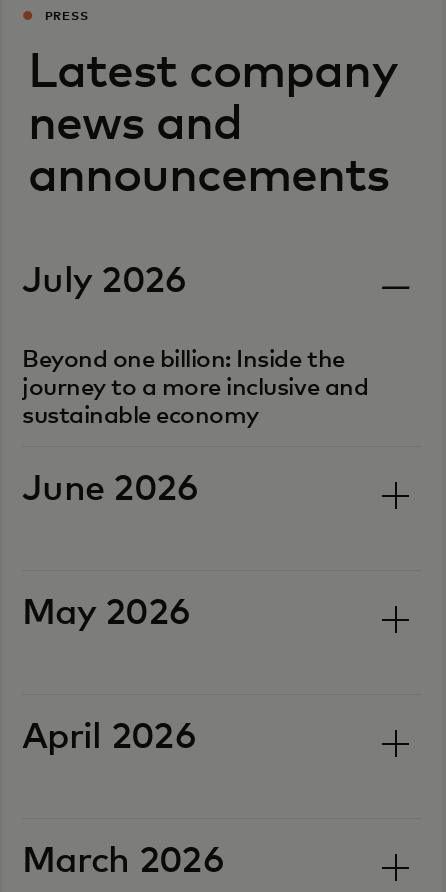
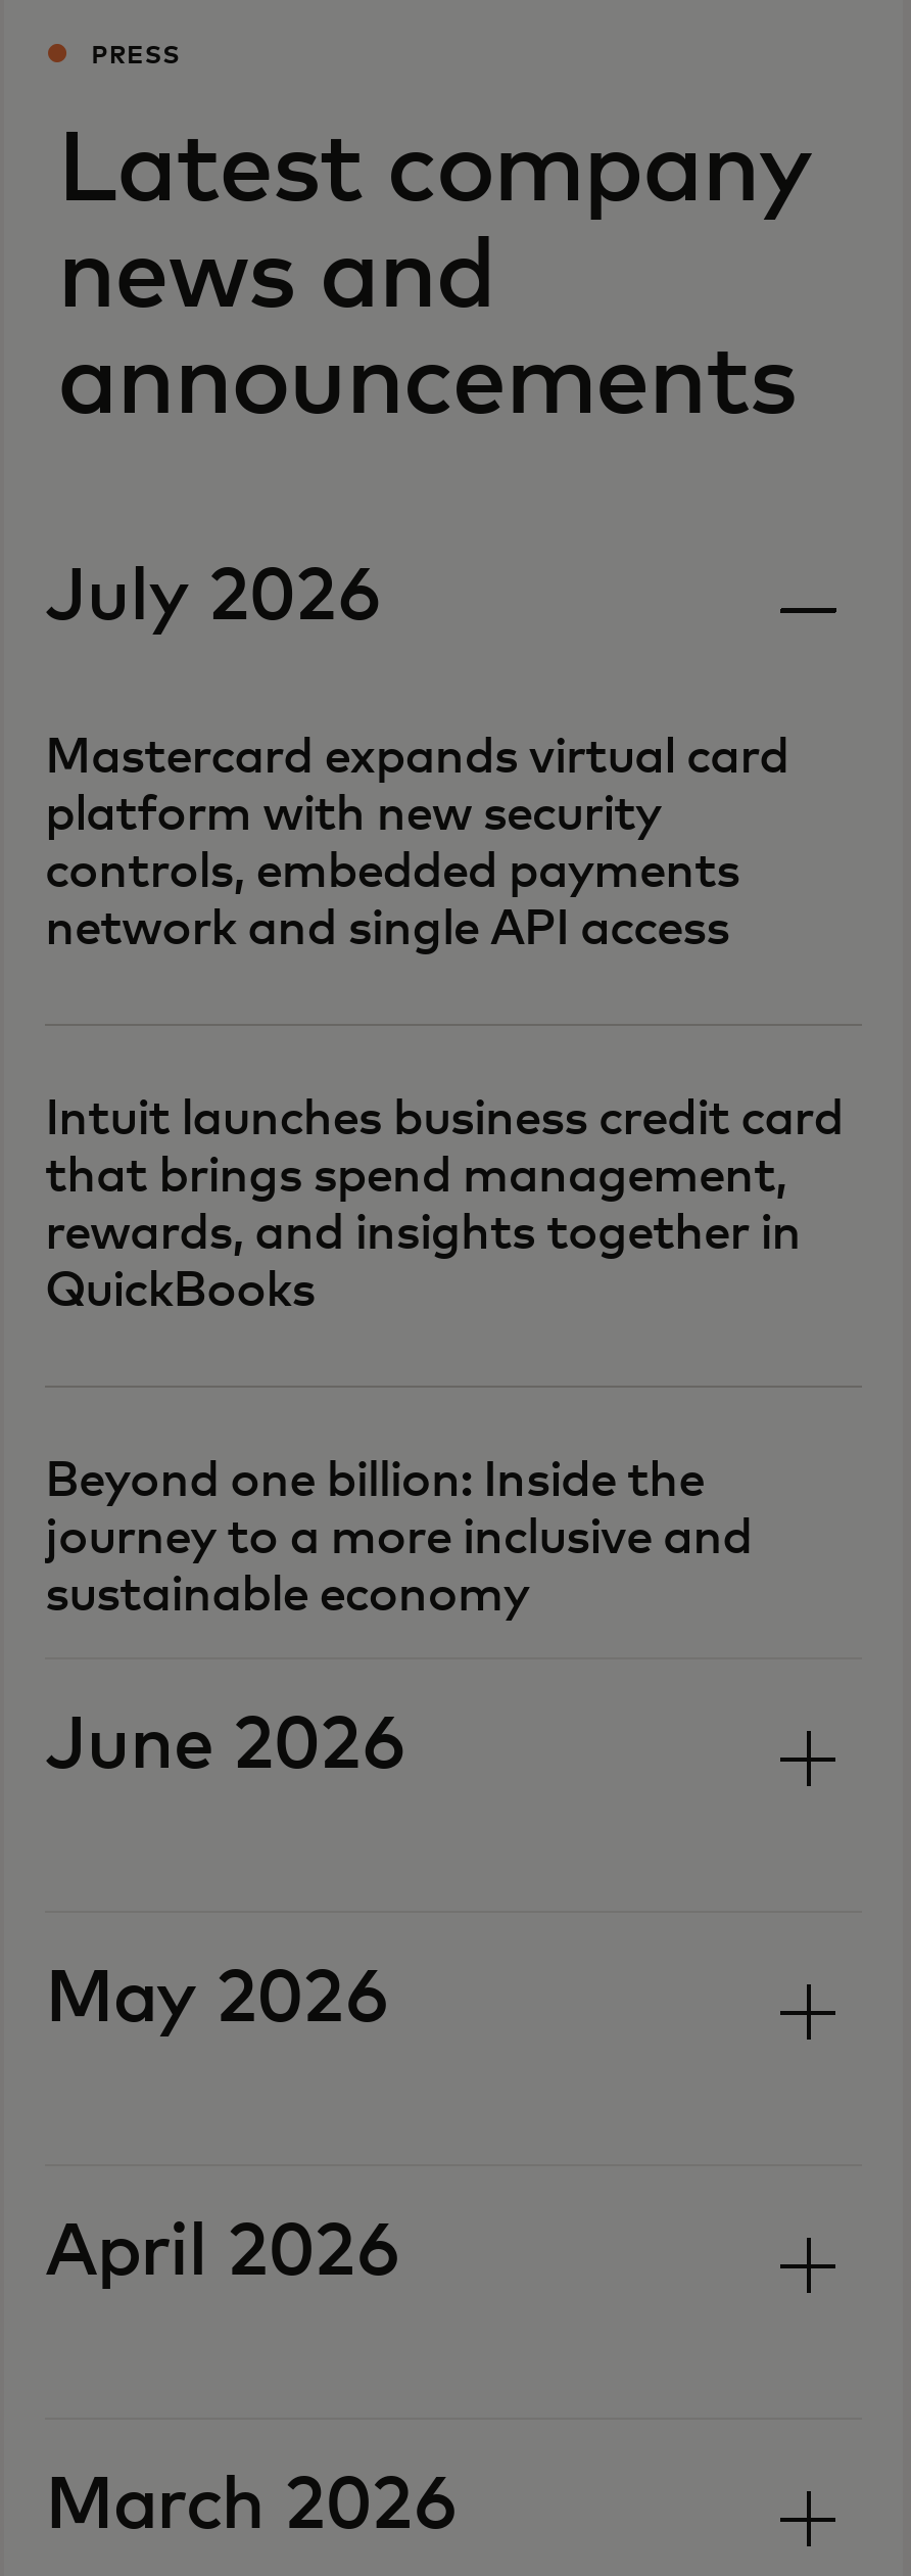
none -> [45,734,789,954] Mastercard expands virtual card | platform with new security | controls, embedded payments | network and single API access
none -> [45,1095,843,1316] Intuit launches business credit card | that brings spend management, | rewards, and insights together in | QuickBooks

